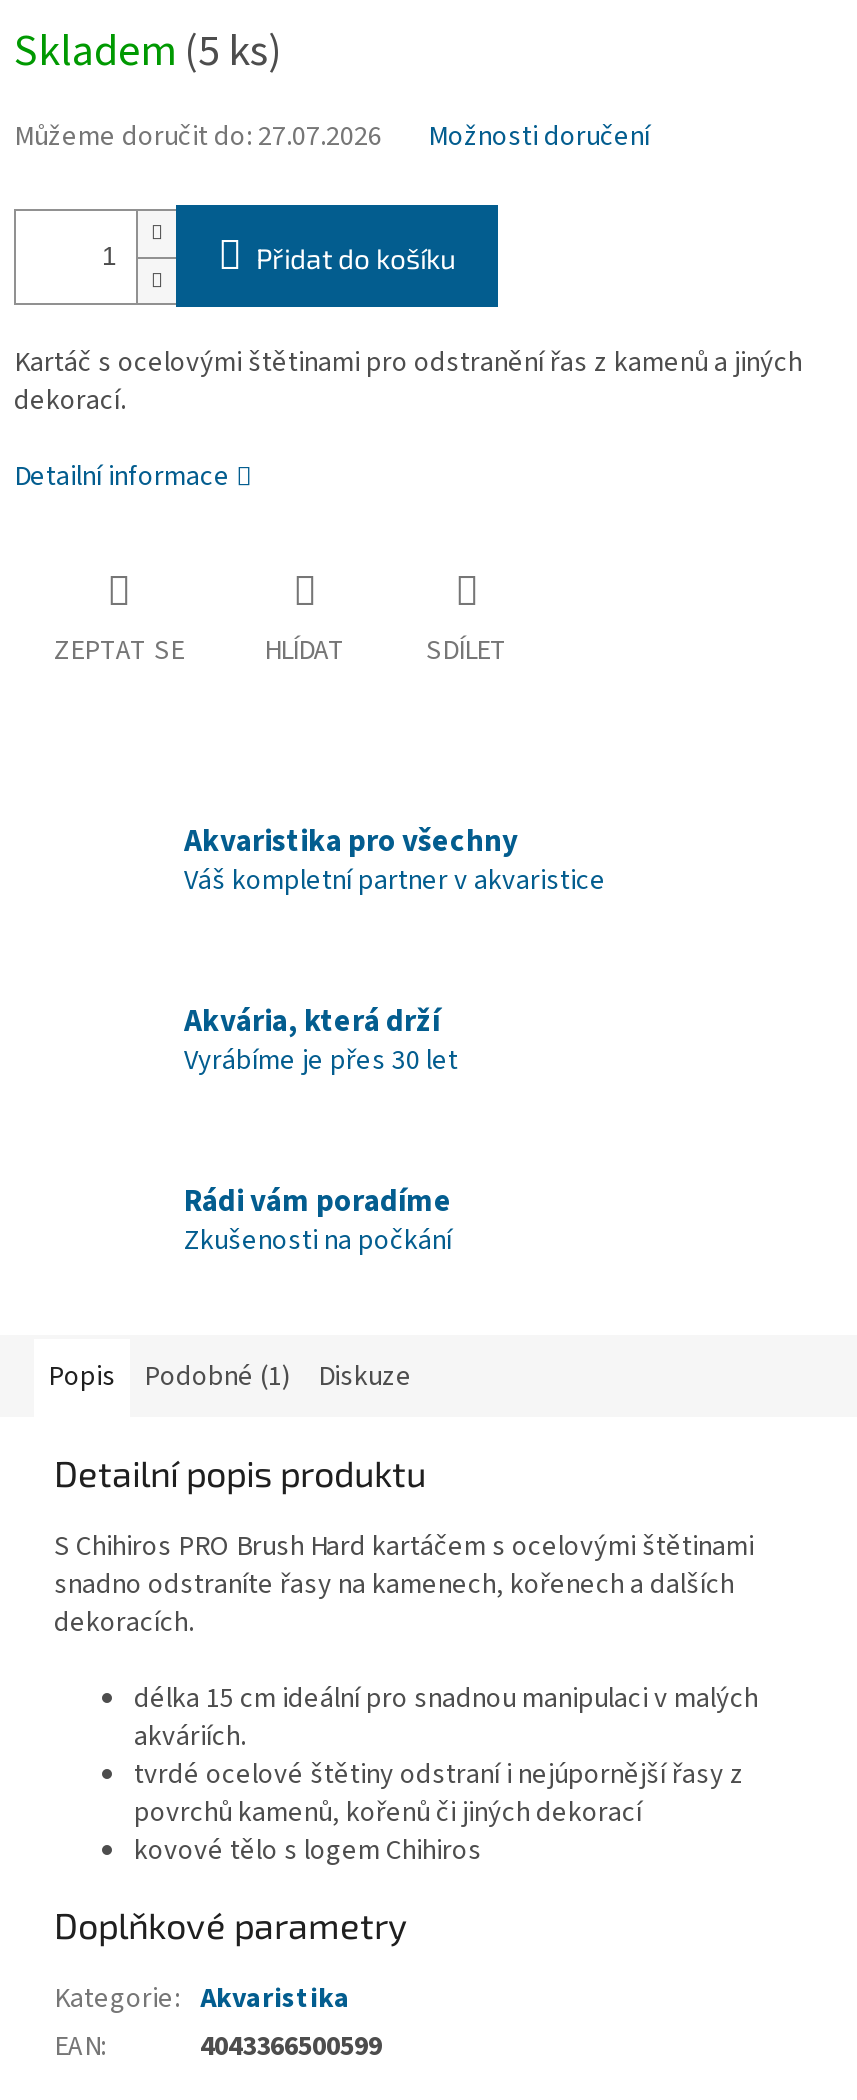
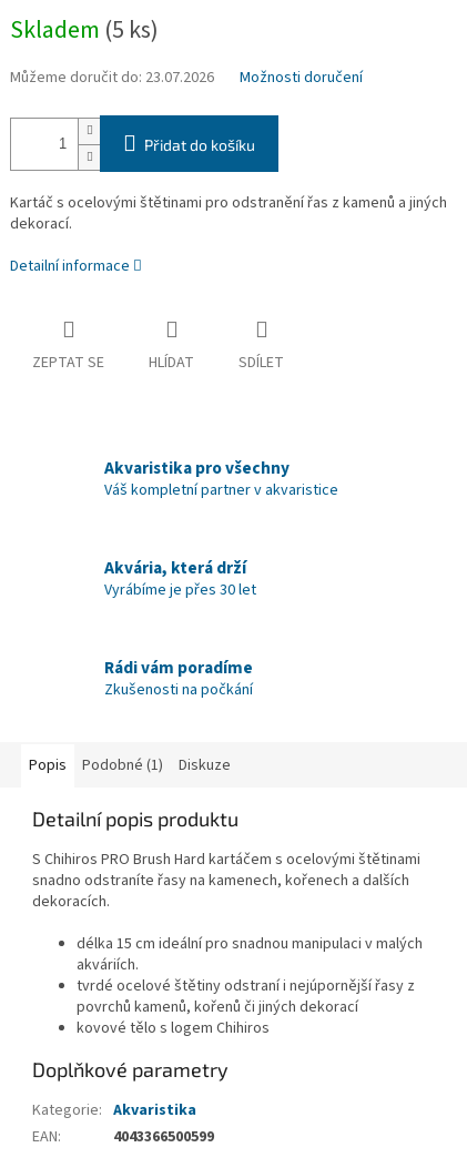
[14,118,382,158] Můžeme doručit do: 27.07.2026 -> [10,67,214,89] Můžeme doručit do: 23.07.2026

